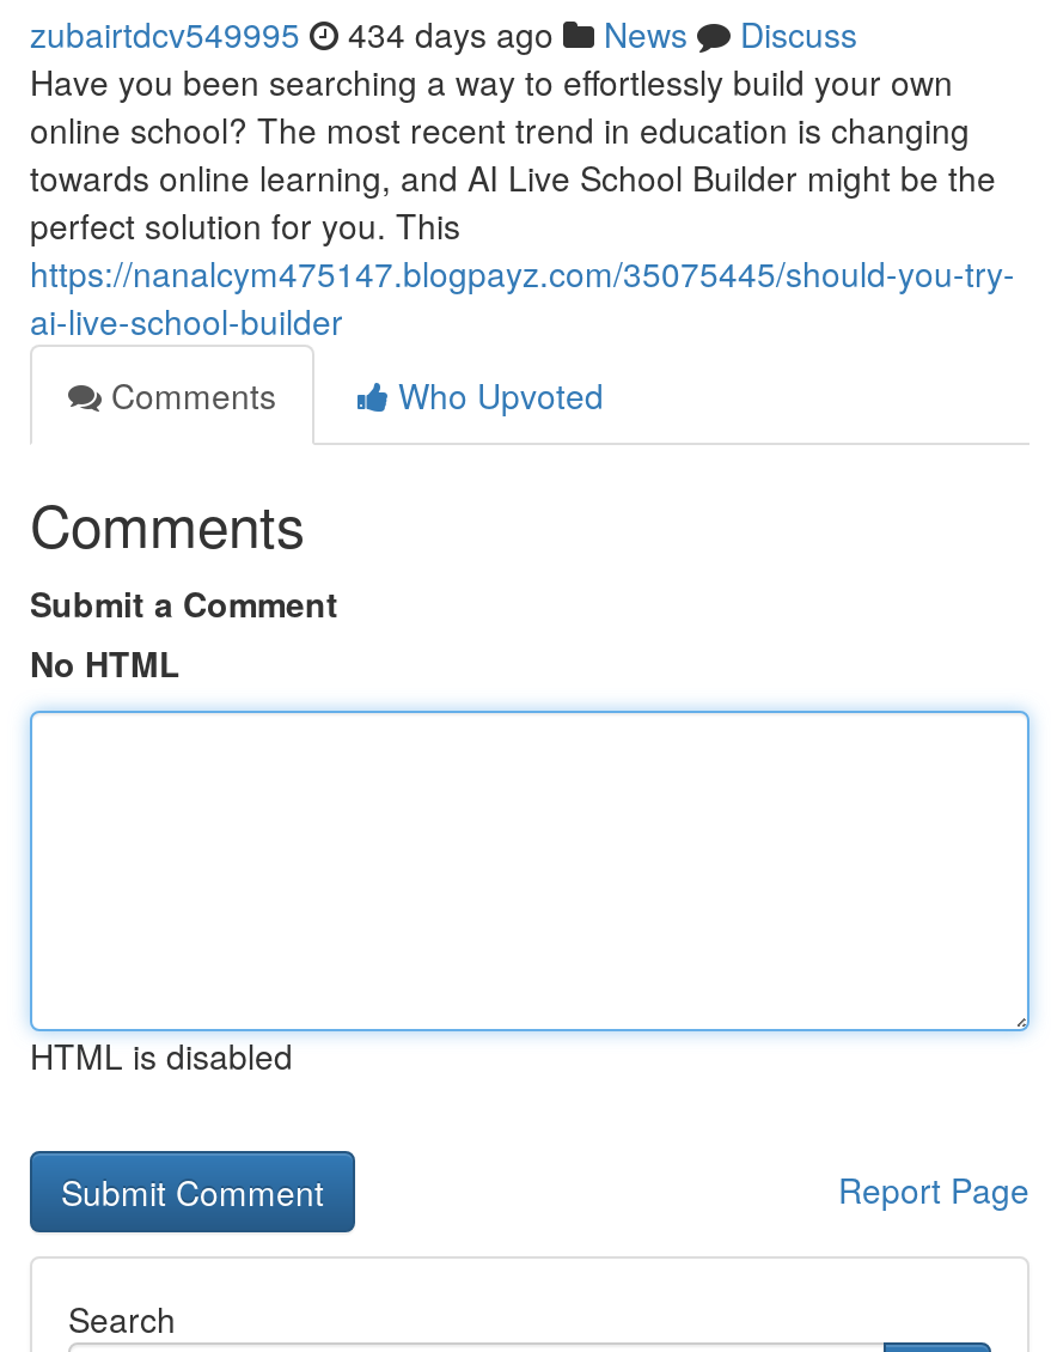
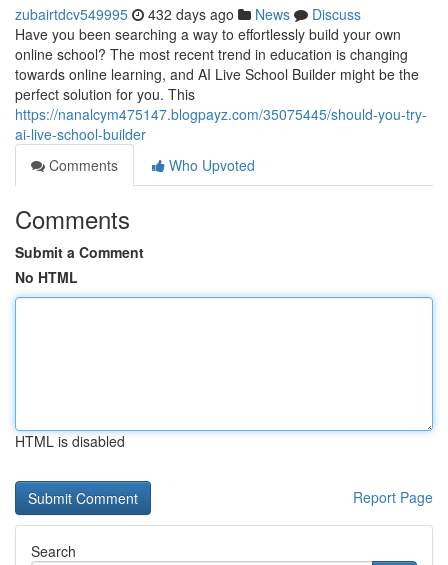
[30,10,857,57] zubairtdcv549995 434 days ago News Discuss -> [15,4,361,24] zubairtdcv549995 432 days ago News Discuss

